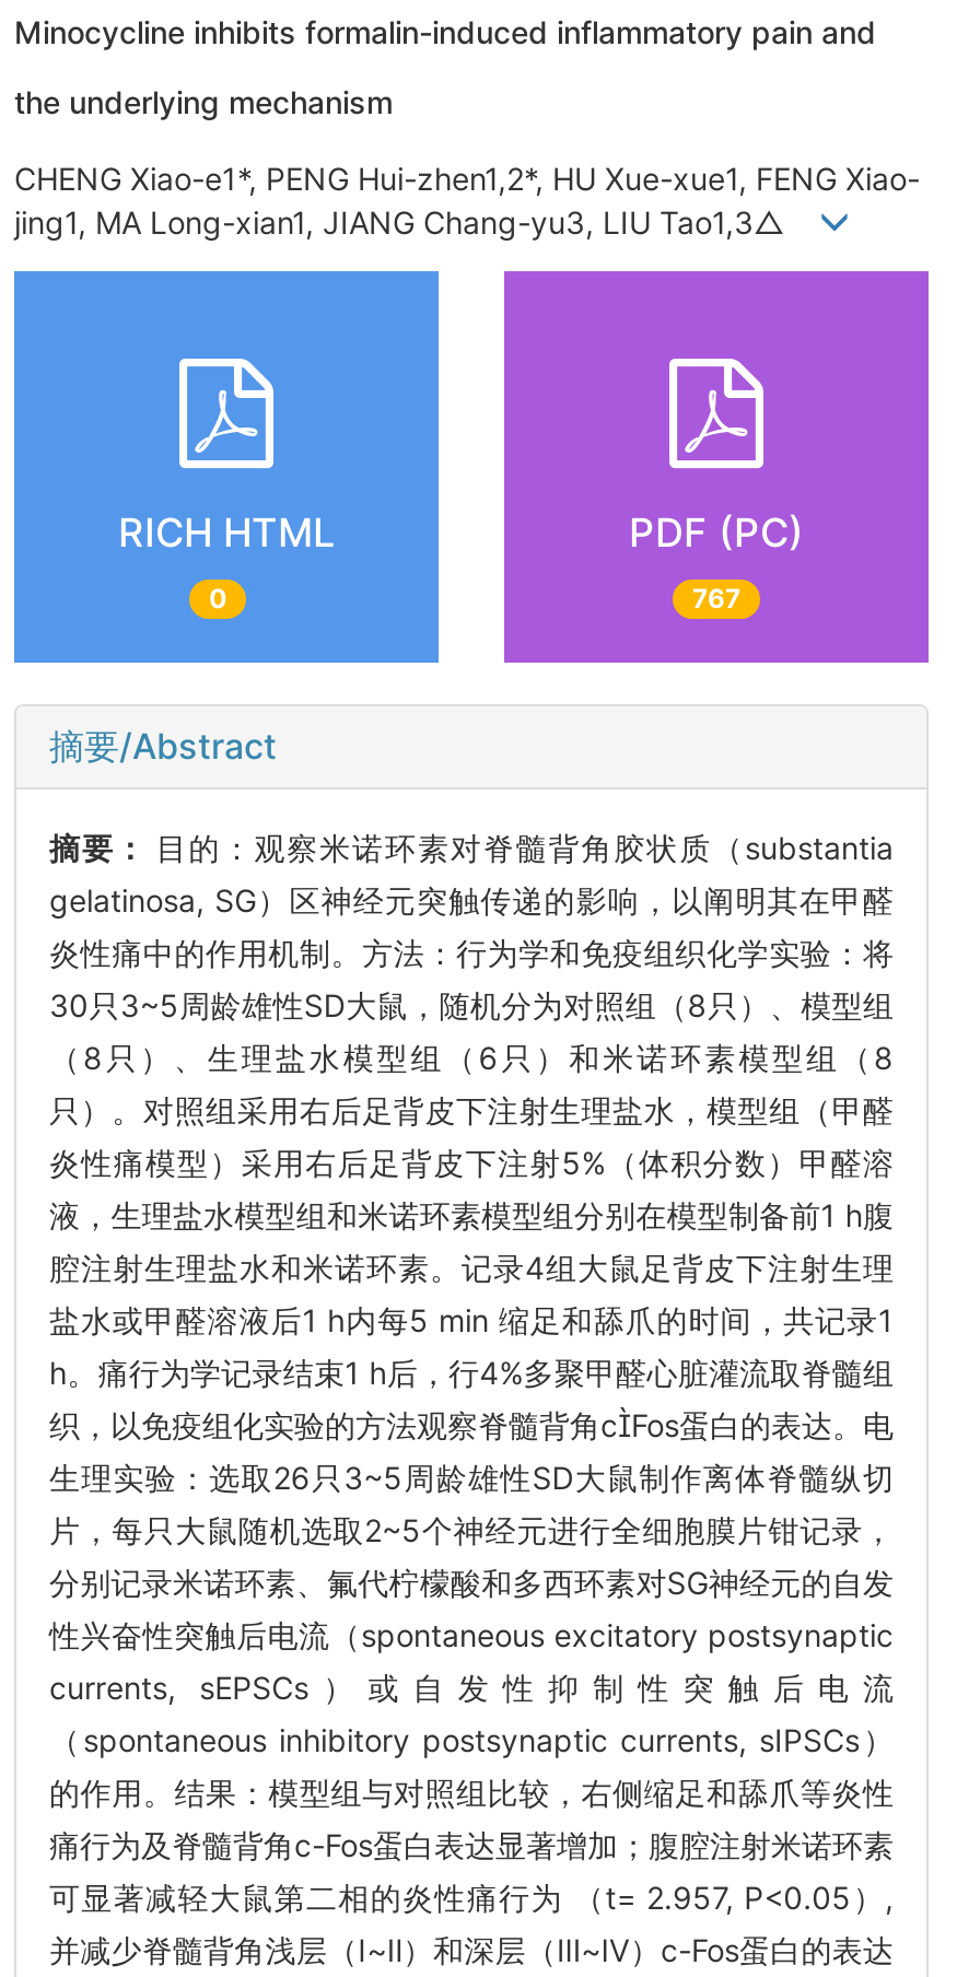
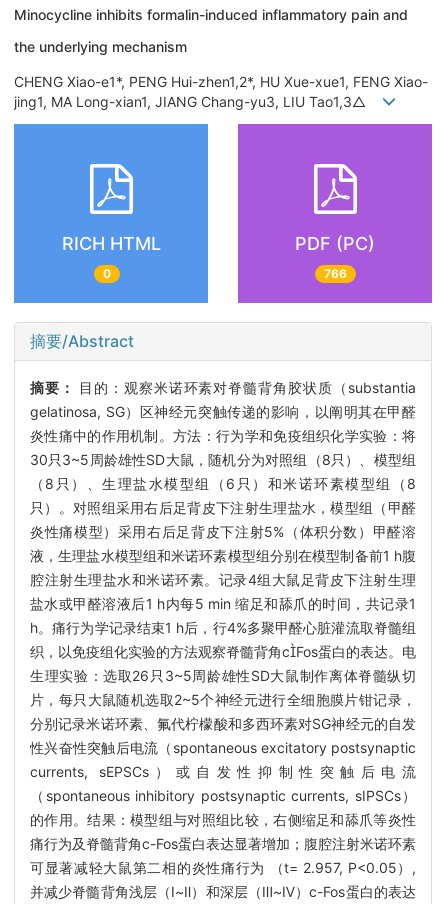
[692,583,740,615] 767 -> [323,266,346,281] 766

